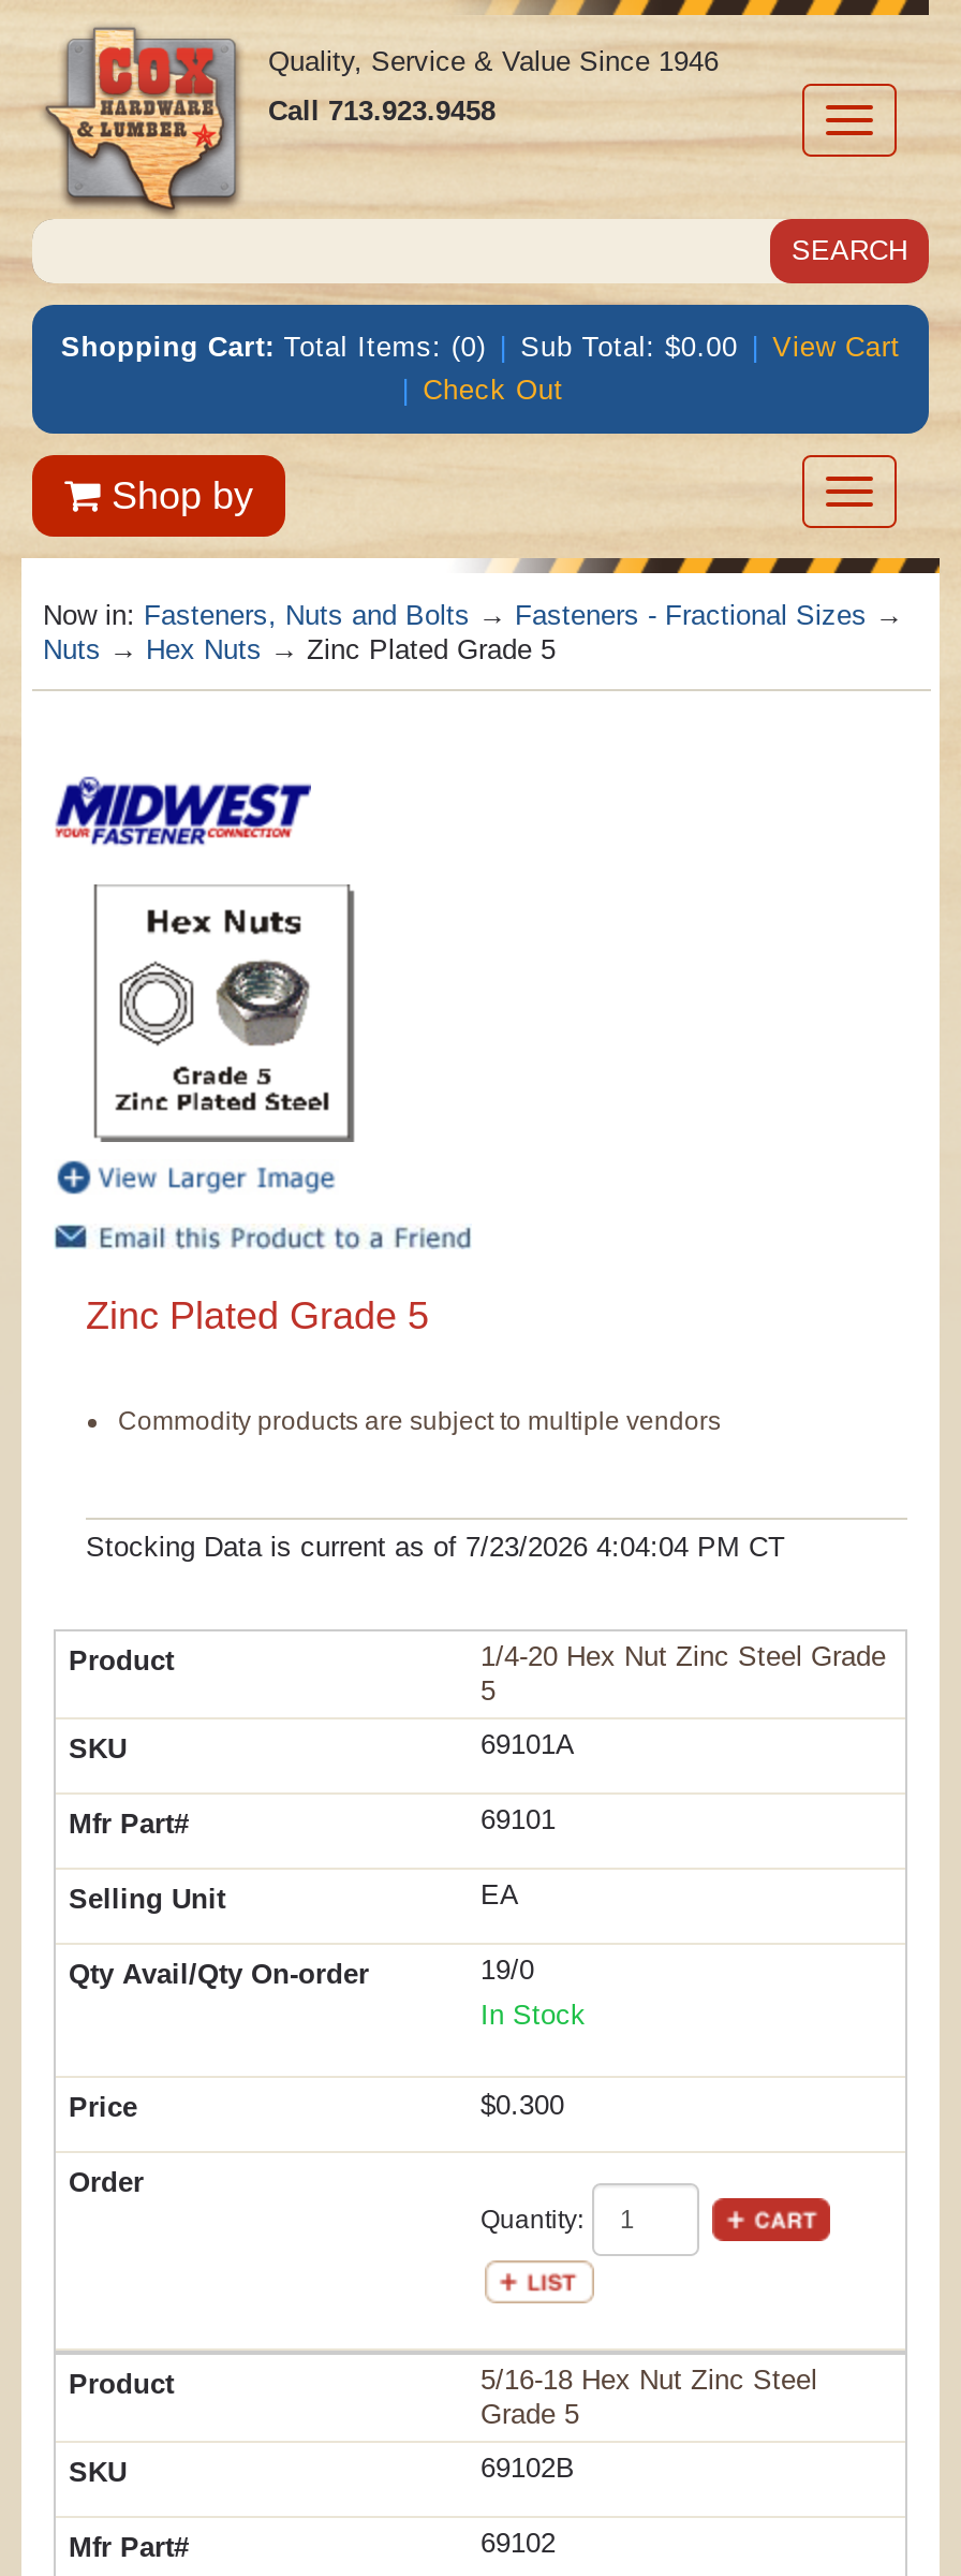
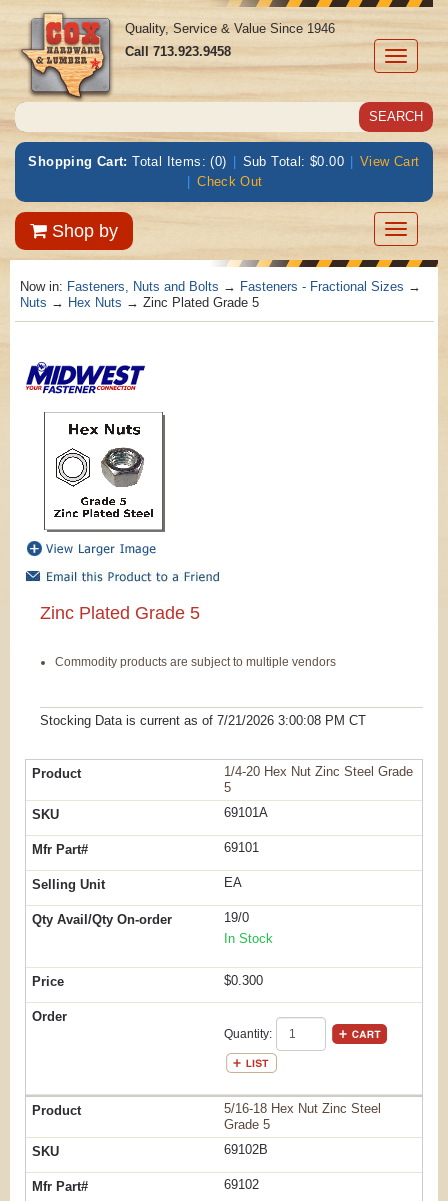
[86,1531,785,1563] Stocking Data is current as of 7/23/2026 4:04:04 PM CT -> [40,713,366,728] Stocking Data is current as of 7/21/2026 3:00:08 PM CT

